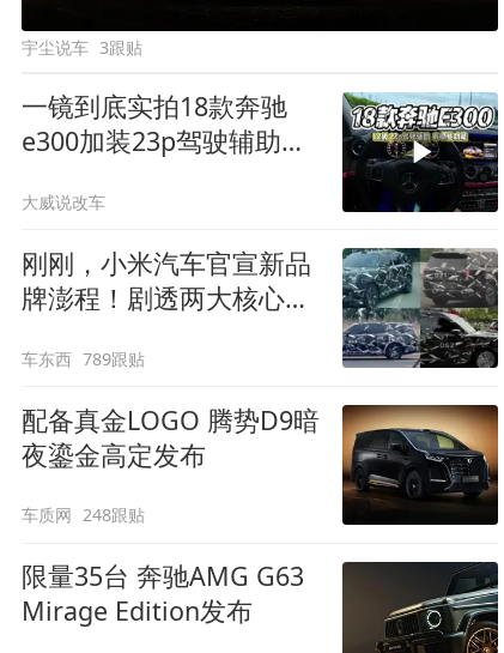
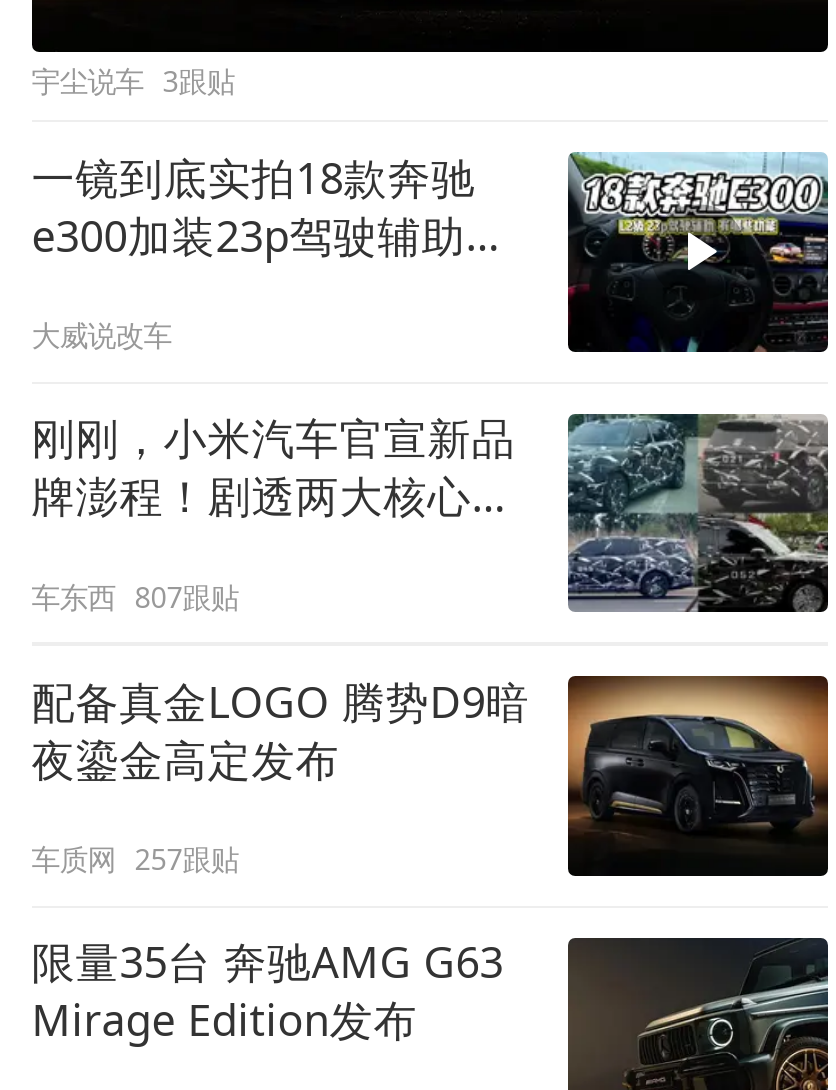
[21,347,145,370] 车东西 789跟贴 -> [31,577,239,615] 车东西 807跟贴
[21,503,145,526] 车质网 248跟贴 -> [31,840,239,878] 车质网 257跟贴

